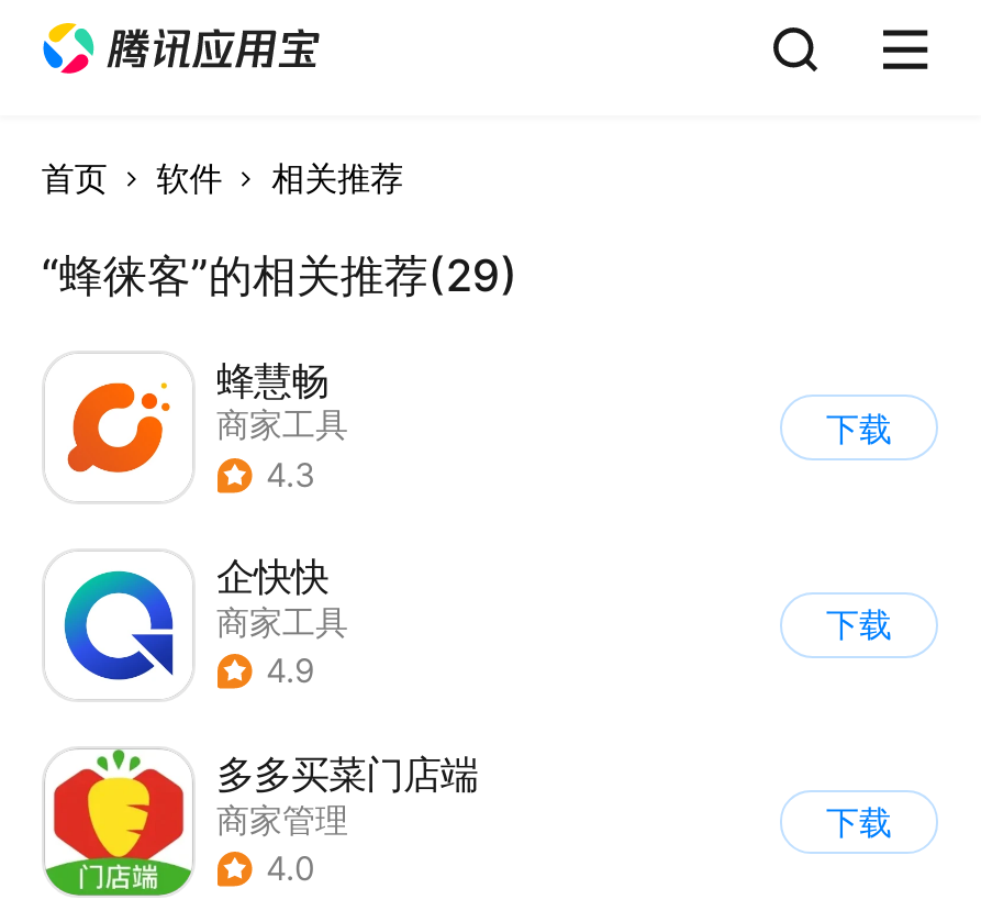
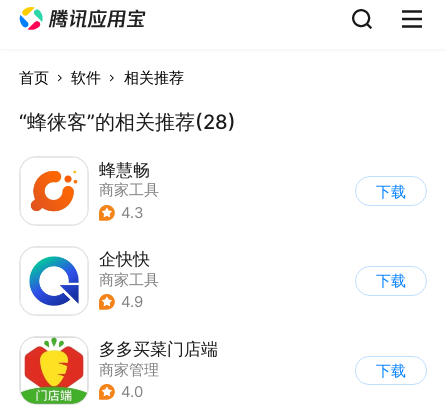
[42,248,518,301] “蜂徕客”的相关推荐(29) -> [19,109,236,133] “蜂徕客”的相关推荐(28)

